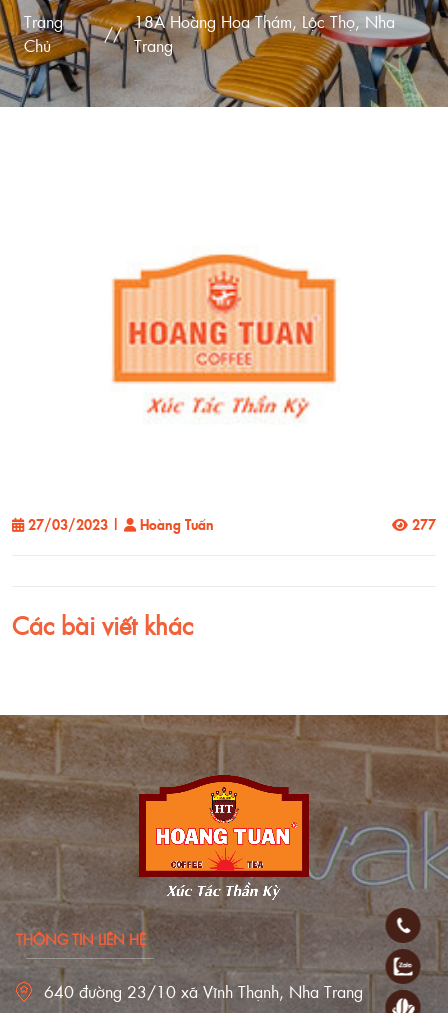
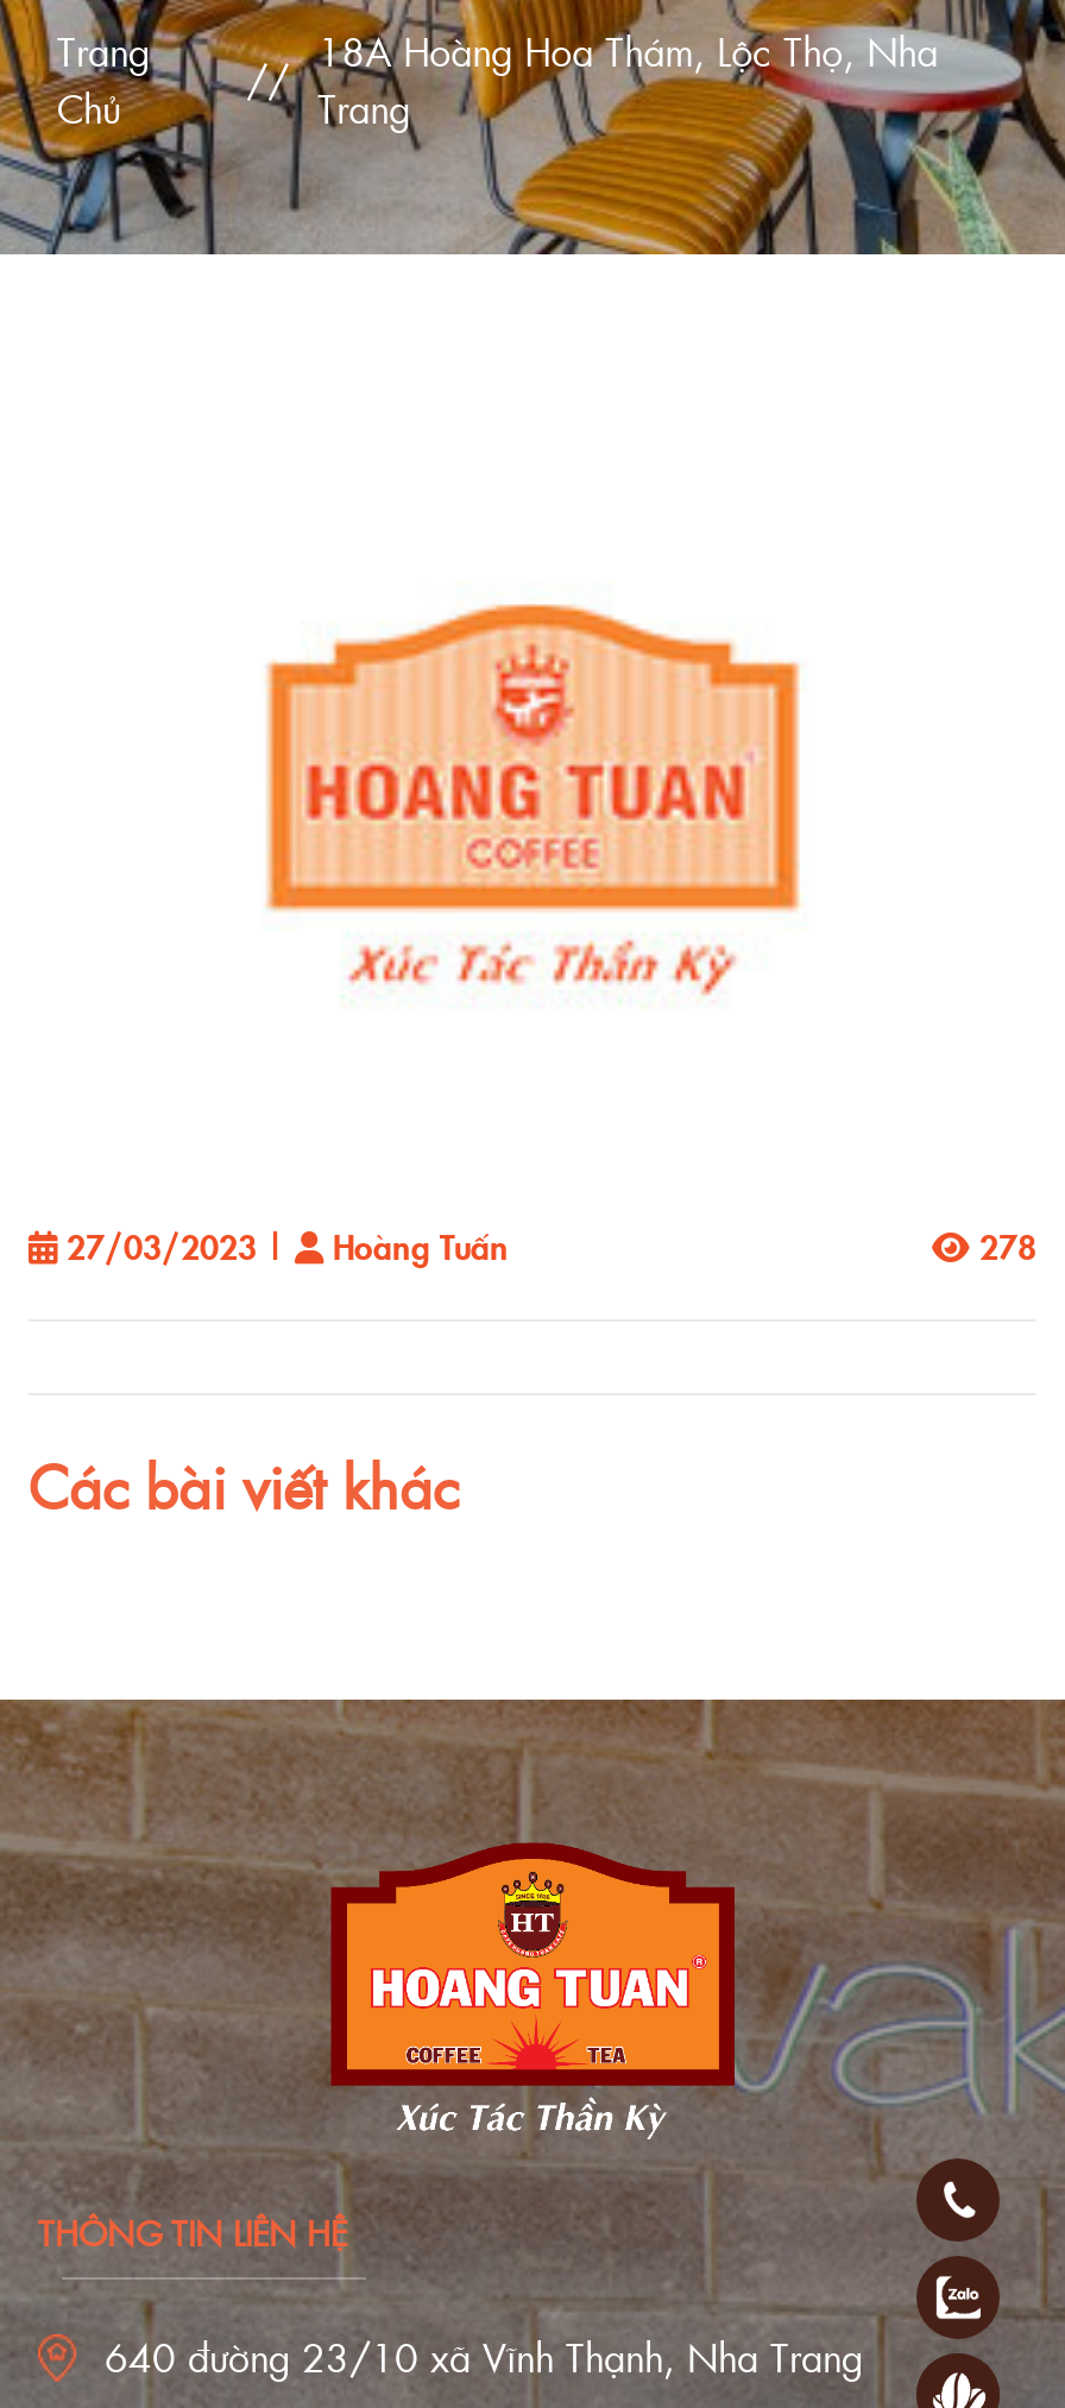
[408,514,436,534] 277 -> [970,1223,1036,1270] 278

